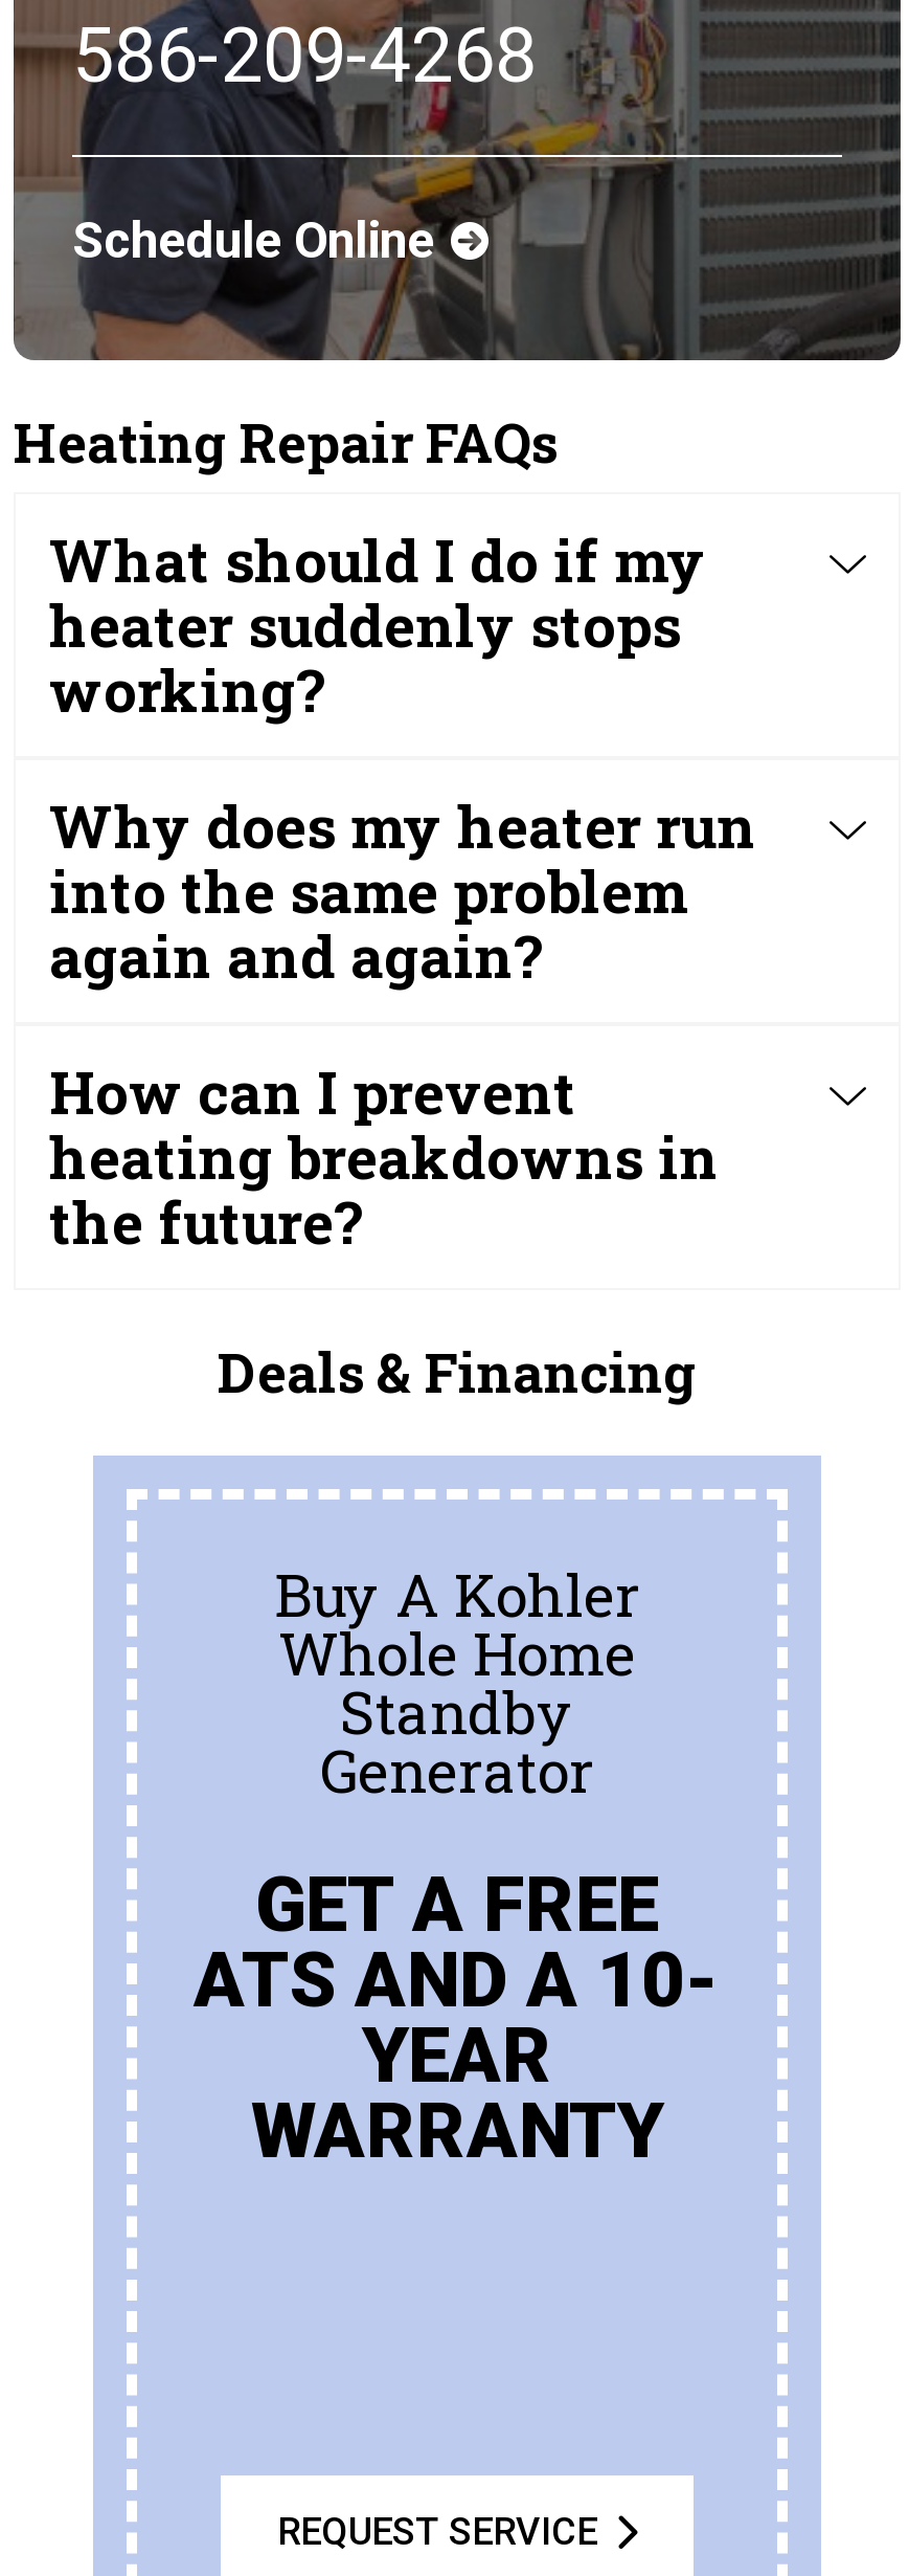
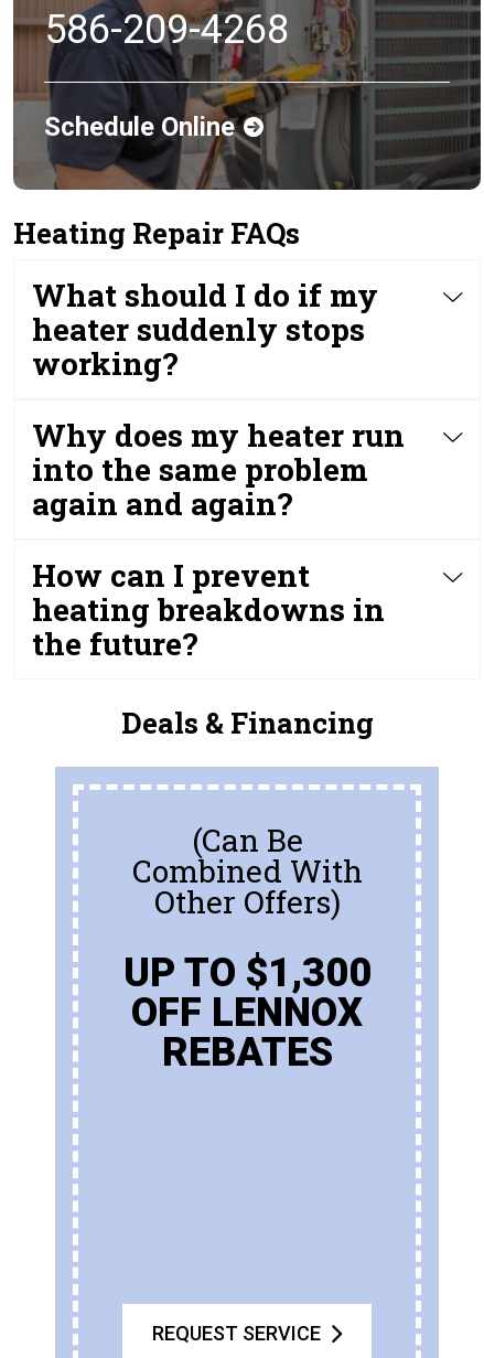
[274,1555,640,1809] Buy A Kohler | Whole Home | Standby | Generator -> [132,819,362,922] (Can Be | Combined With | Other Offers)
[194,1861,721,2175] GET A FREE | ATS AND A 10- | YEAR | WARRANTY -> [123,949,371,1075] UP TO $1,300 | OFF LENNOX | REBATES

